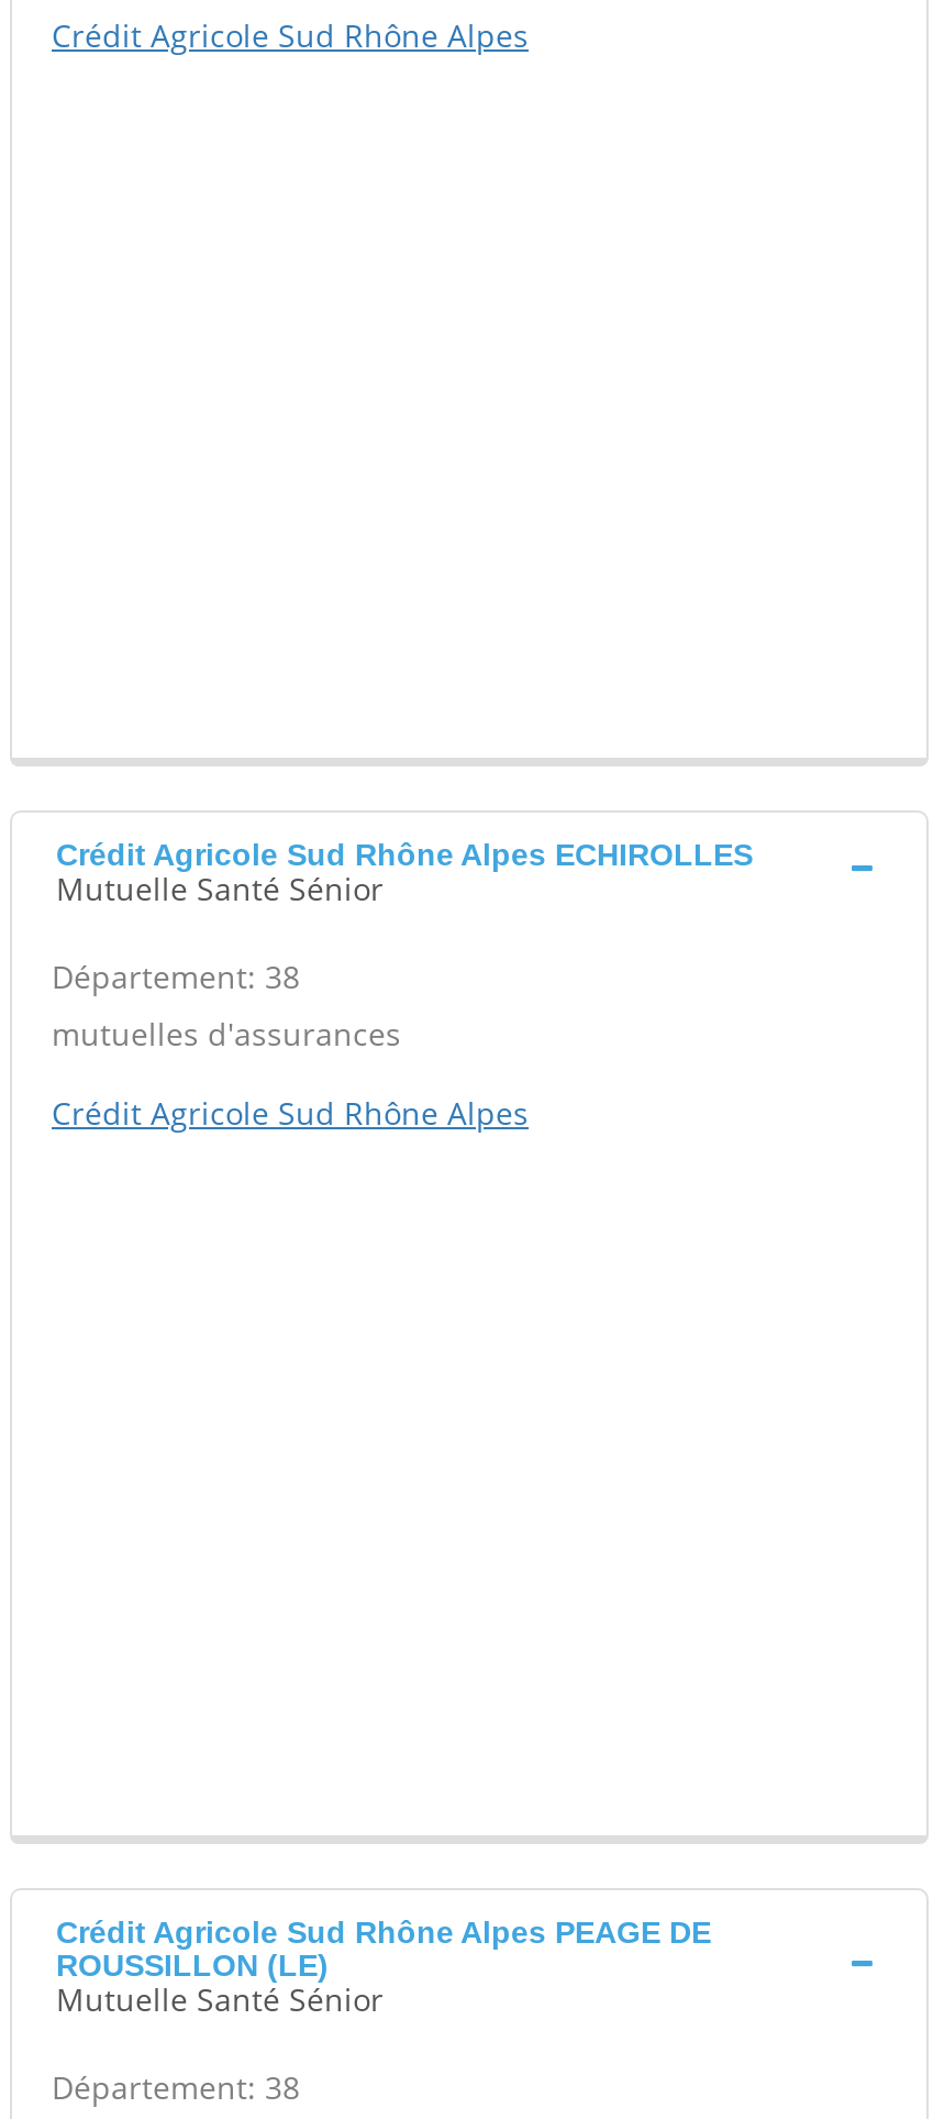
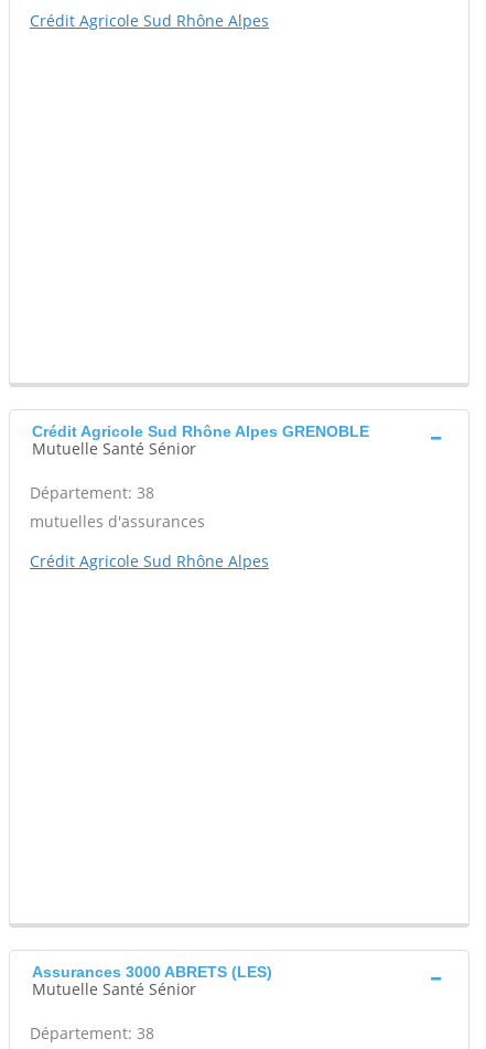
[56,837,753,872] Crédit Agricole Sud Rhône Alpes ECHIROLLES -> [32,423,369,440] Crédit Agricole Sud Rhône Alpes GRENOBLE
[56,1915,711,1983] Crédit Agricole Sud Rhône Alpes PEAGE DE | ROUSSILLON (LE) -> [32,963,272,981] Assurances 3000 ABRETS (LES)

